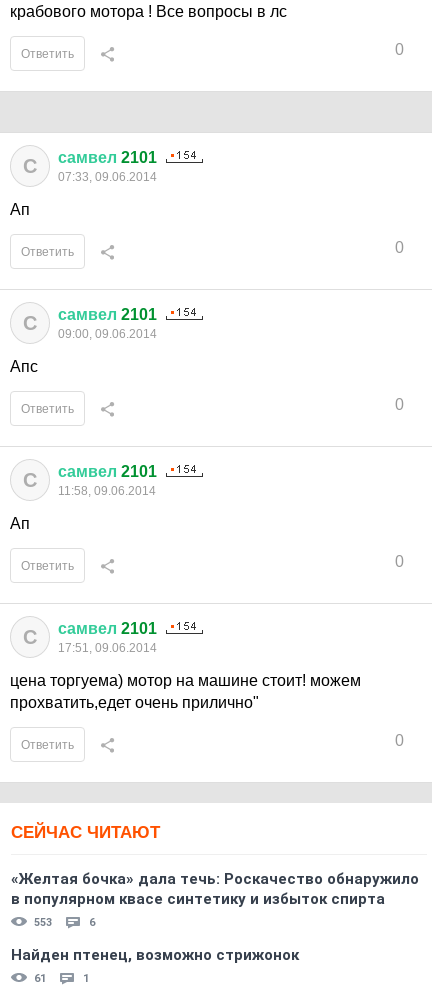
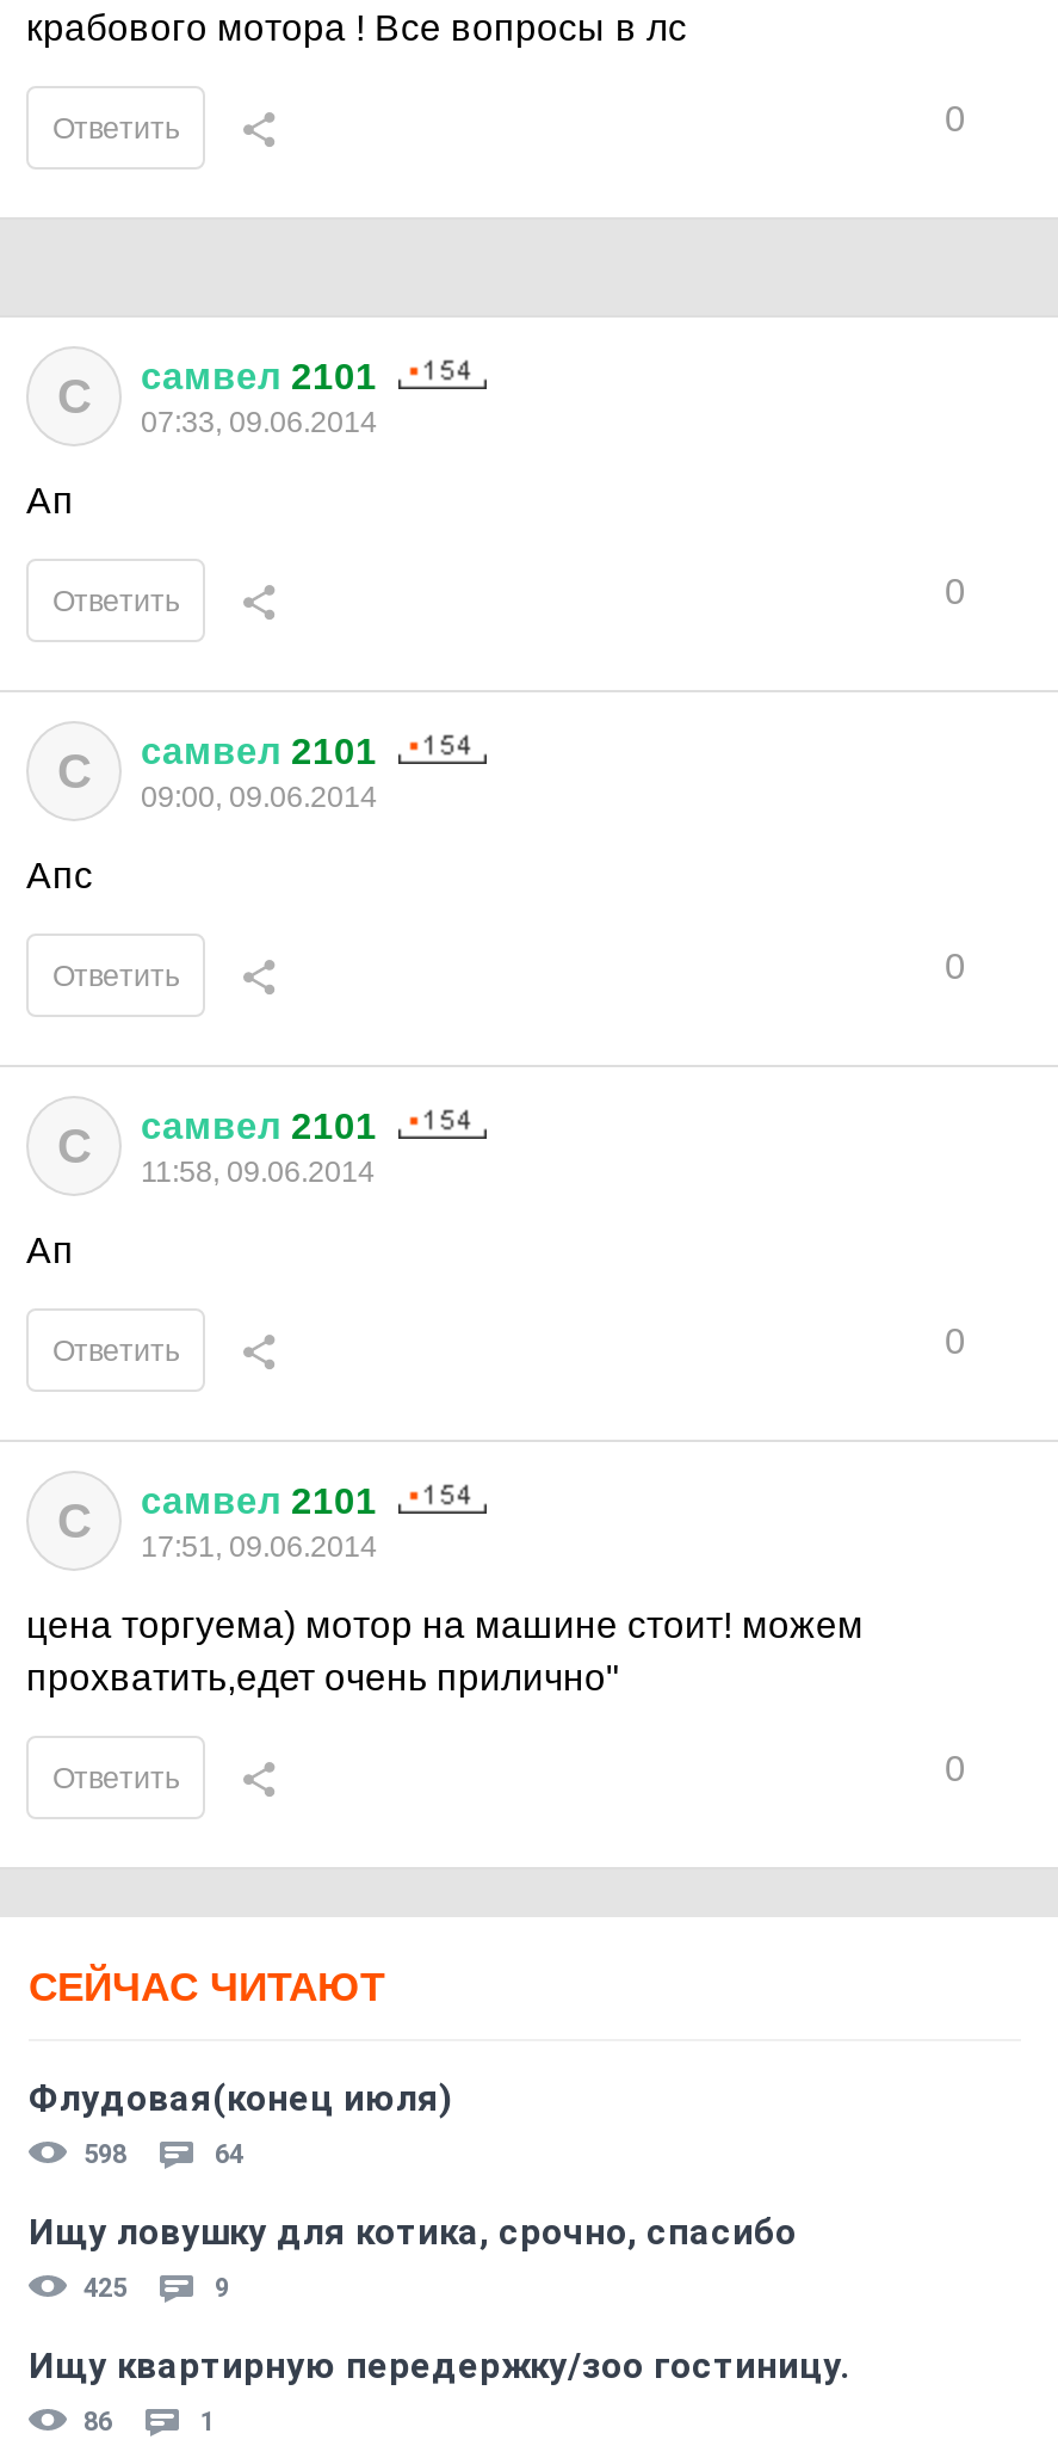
[11,870,419,985] «Желтая бочка» дала течь: Роскачество обнаружило | в популярном квасе синтетику и избыток спирта | 553 | 6 | Найден птенец, возможно стрижонок | 61 -> [29,2077,849,2438] Флудовая(конец июля) | 598 | 64 | Ищу ловушку для котика, срочно, спасибо | 425 | 9 | Ищу квартирную передержку/зоо гостиницу. | 86

